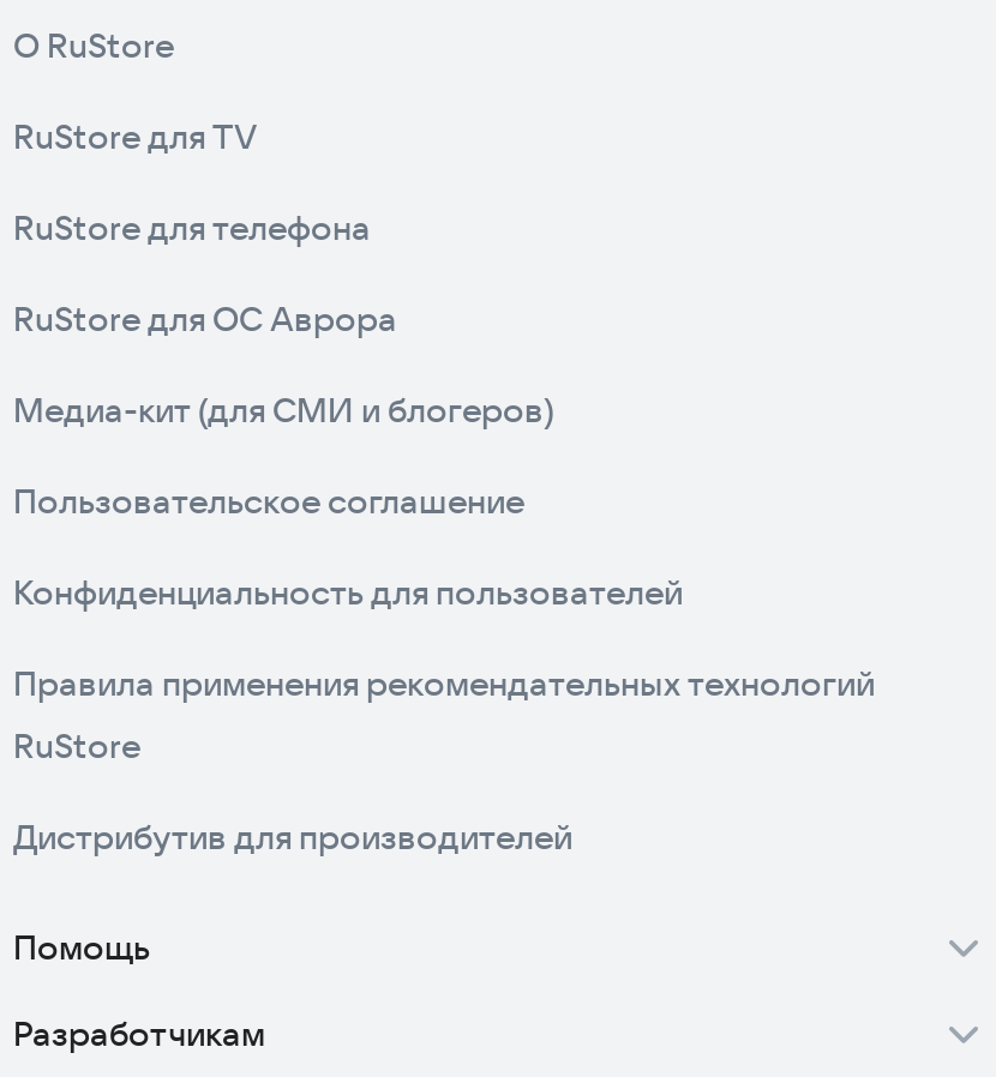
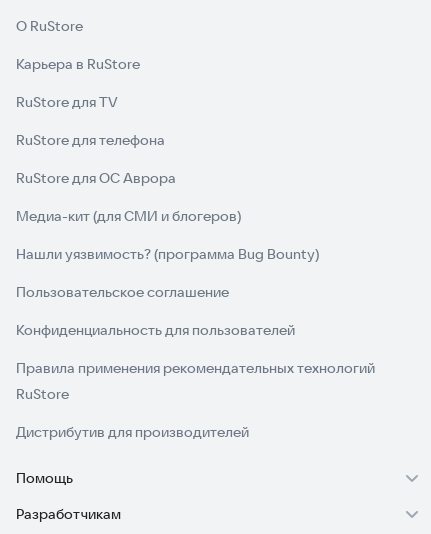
none -> [16,55,140,73] Карьера в RuStore
none -> [16,245,319,263] Нашли уязвимость? (программа Bug Bounty)

